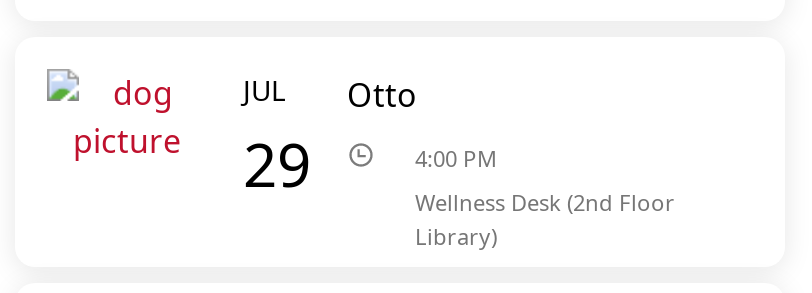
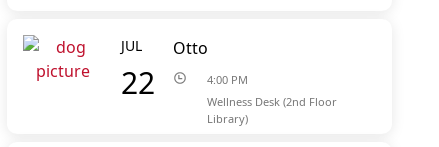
[243,123,311,205] 29 -> [121,62,155,103] 22

